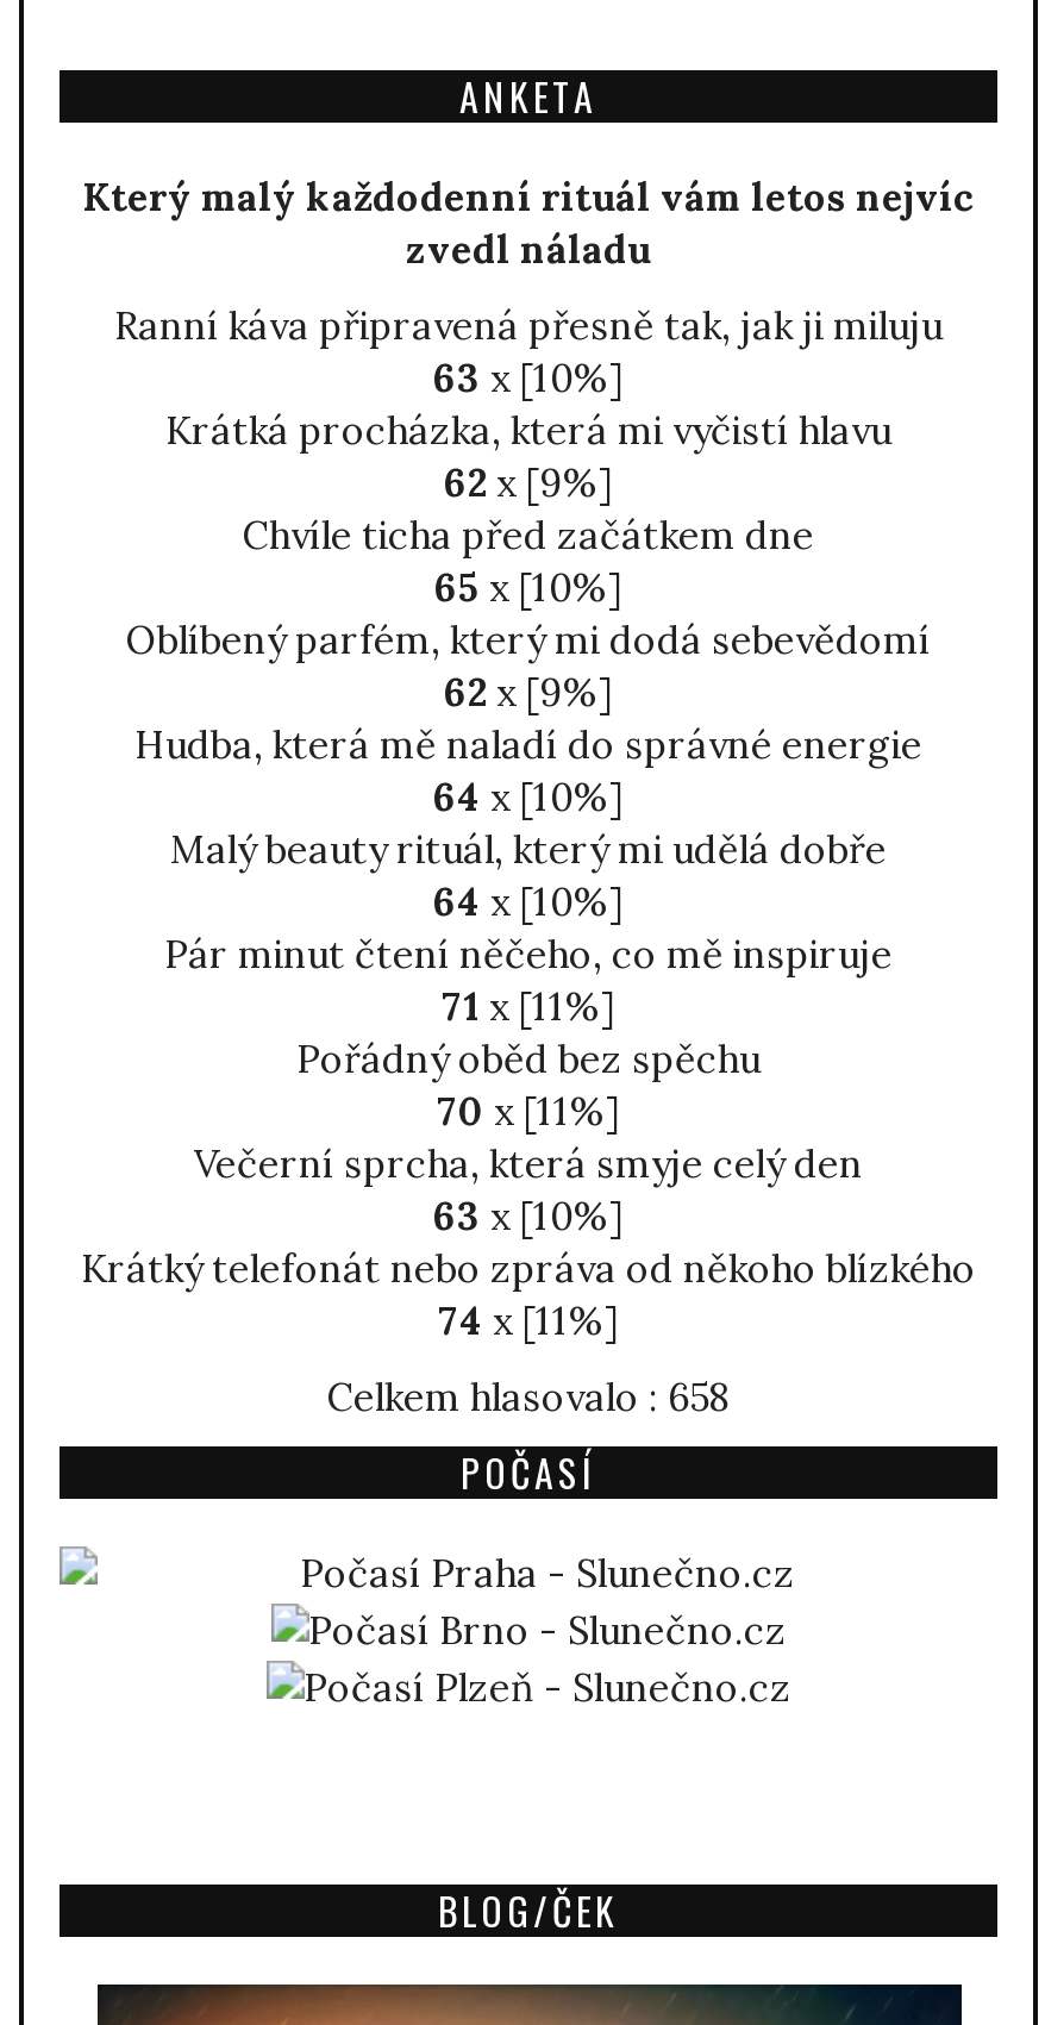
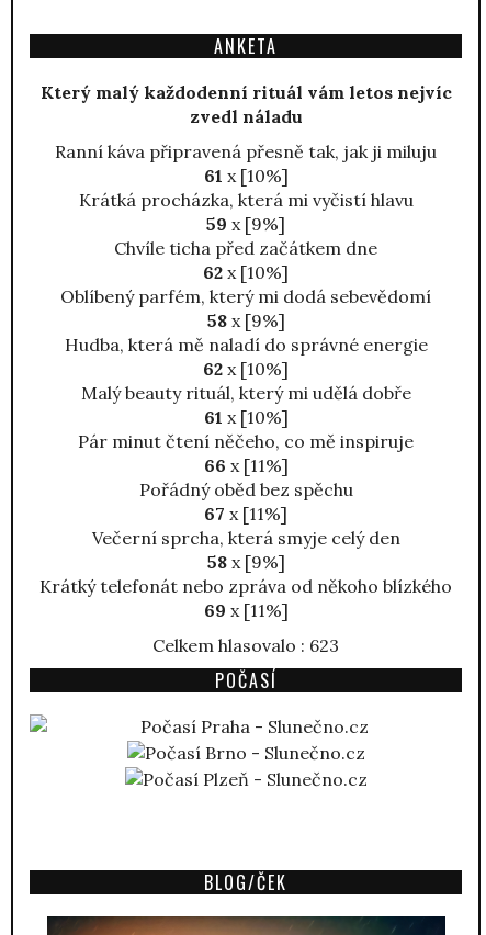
[433,353,624,401] 63 x [10%] -> [204,164,288,186] 61 x [10%]
[444,458,613,505] 62 x [9%] -> [206,213,285,235] 59 x [9%]
[434,563,622,610] 65 x [10%] -> [203,261,289,283] 62 x [10%]
[444,667,613,715] 62 x [9%] -> [207,309,285,331] 58 x [9%]
[433,772,624,820] 64 x [10%] -> [203,358,289,379] 62 x [10%]
[433,877,624,925] 64 x [10%] -> [204,406,288,428] 61 x [10%]
[442,982,615,1029] 71 x [11%] -> [204,454,288,476] 66 x [11%]
[437,1086,620,1134] 70 x [11%] -> [204,502,287,524] 67 x [11%]
[433,1191,624,1239] 63 x [10%] -> [207,551,285,573] 58 x [9%]
[438,1296,619,1344] 74 x [11%] -> [204,599,288,621] 69 x [11%]
[327,1372,730,1420] Celkem hlasovalo : 658 -> [152,634,339,656] Celkem hlasovalo : 623

